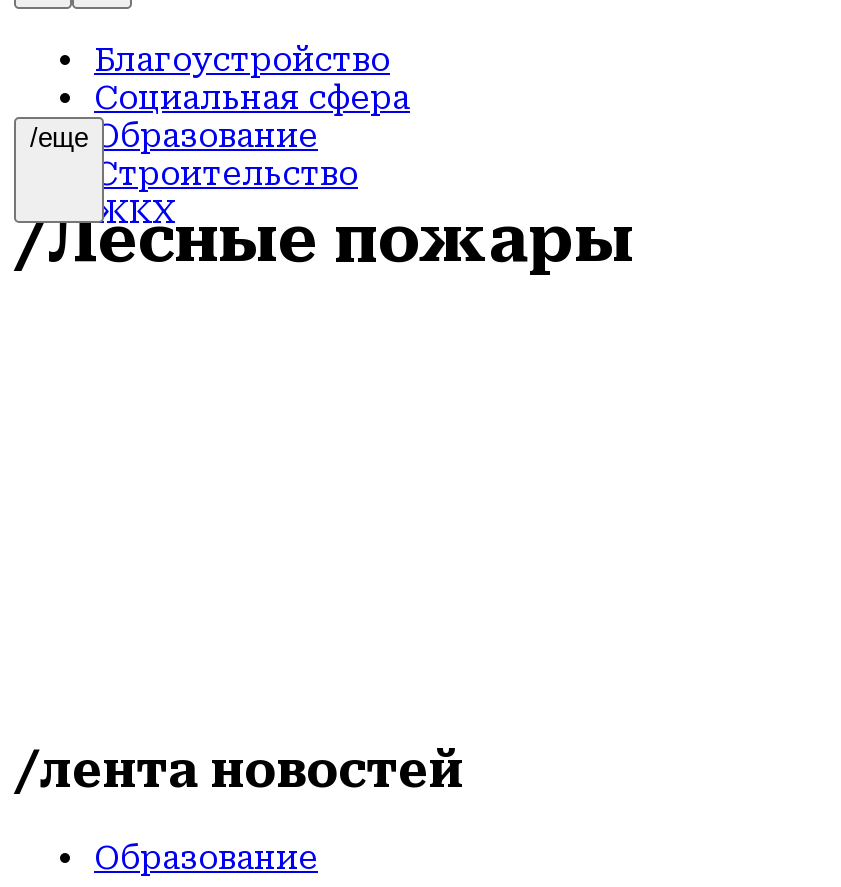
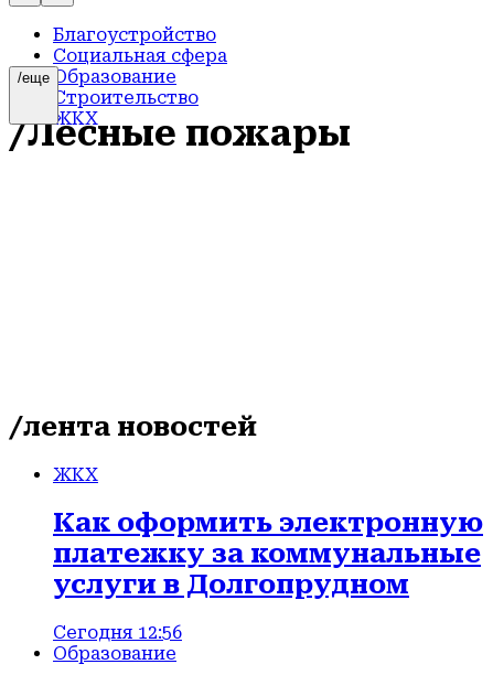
none -> [53,464,483,643] ЖКХ | Как оформить электронную | платежку за коммунальные | услуги в Долгопрудном | Сегодня 12:56

